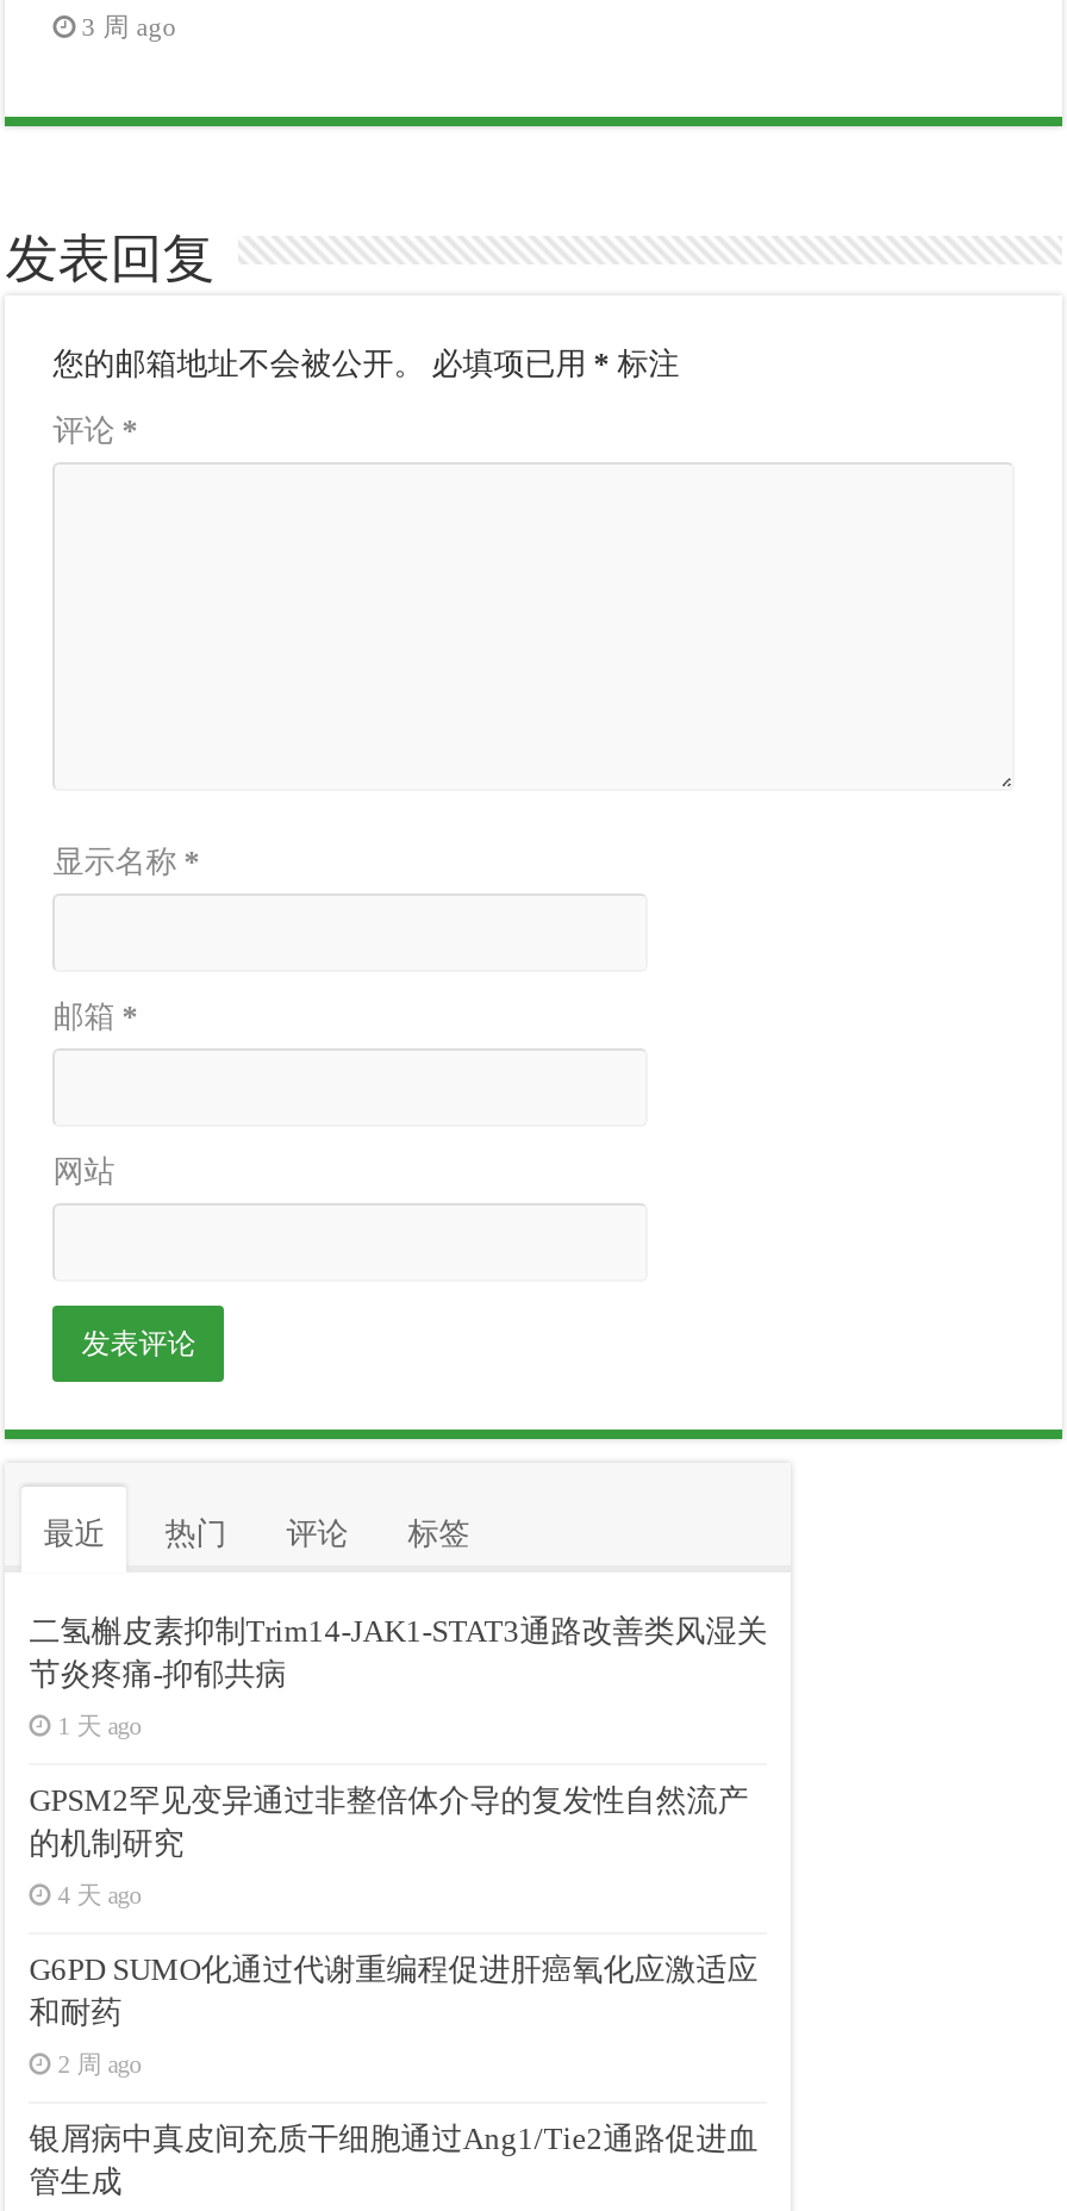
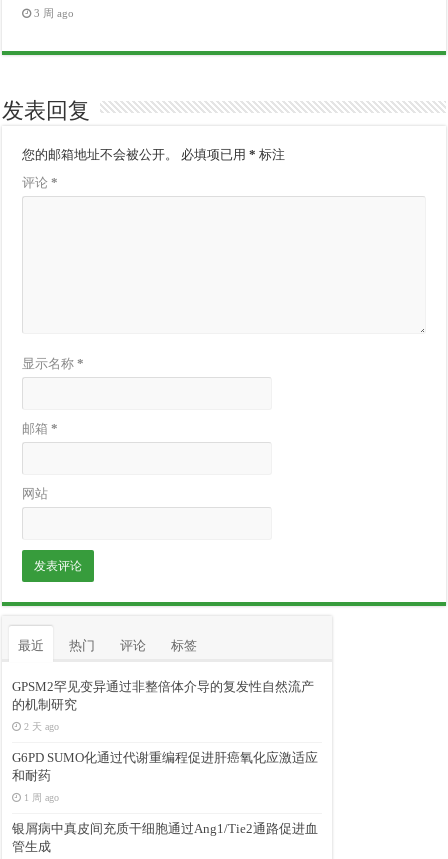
[29,1613,767,1739] 二氢槲皮素抑制Trim14-JAK1-STAT3通路改善类风湿关 | 节炎疼痛-抑郁共病 | 1 天 ago -> none
[58,1882,141,1908] 4 天 ago -> [24,721,59,732] 2 天 ago
[58,2051,141,2078] 2 周 ago -> [24,792,59,803] 1 周 ago

